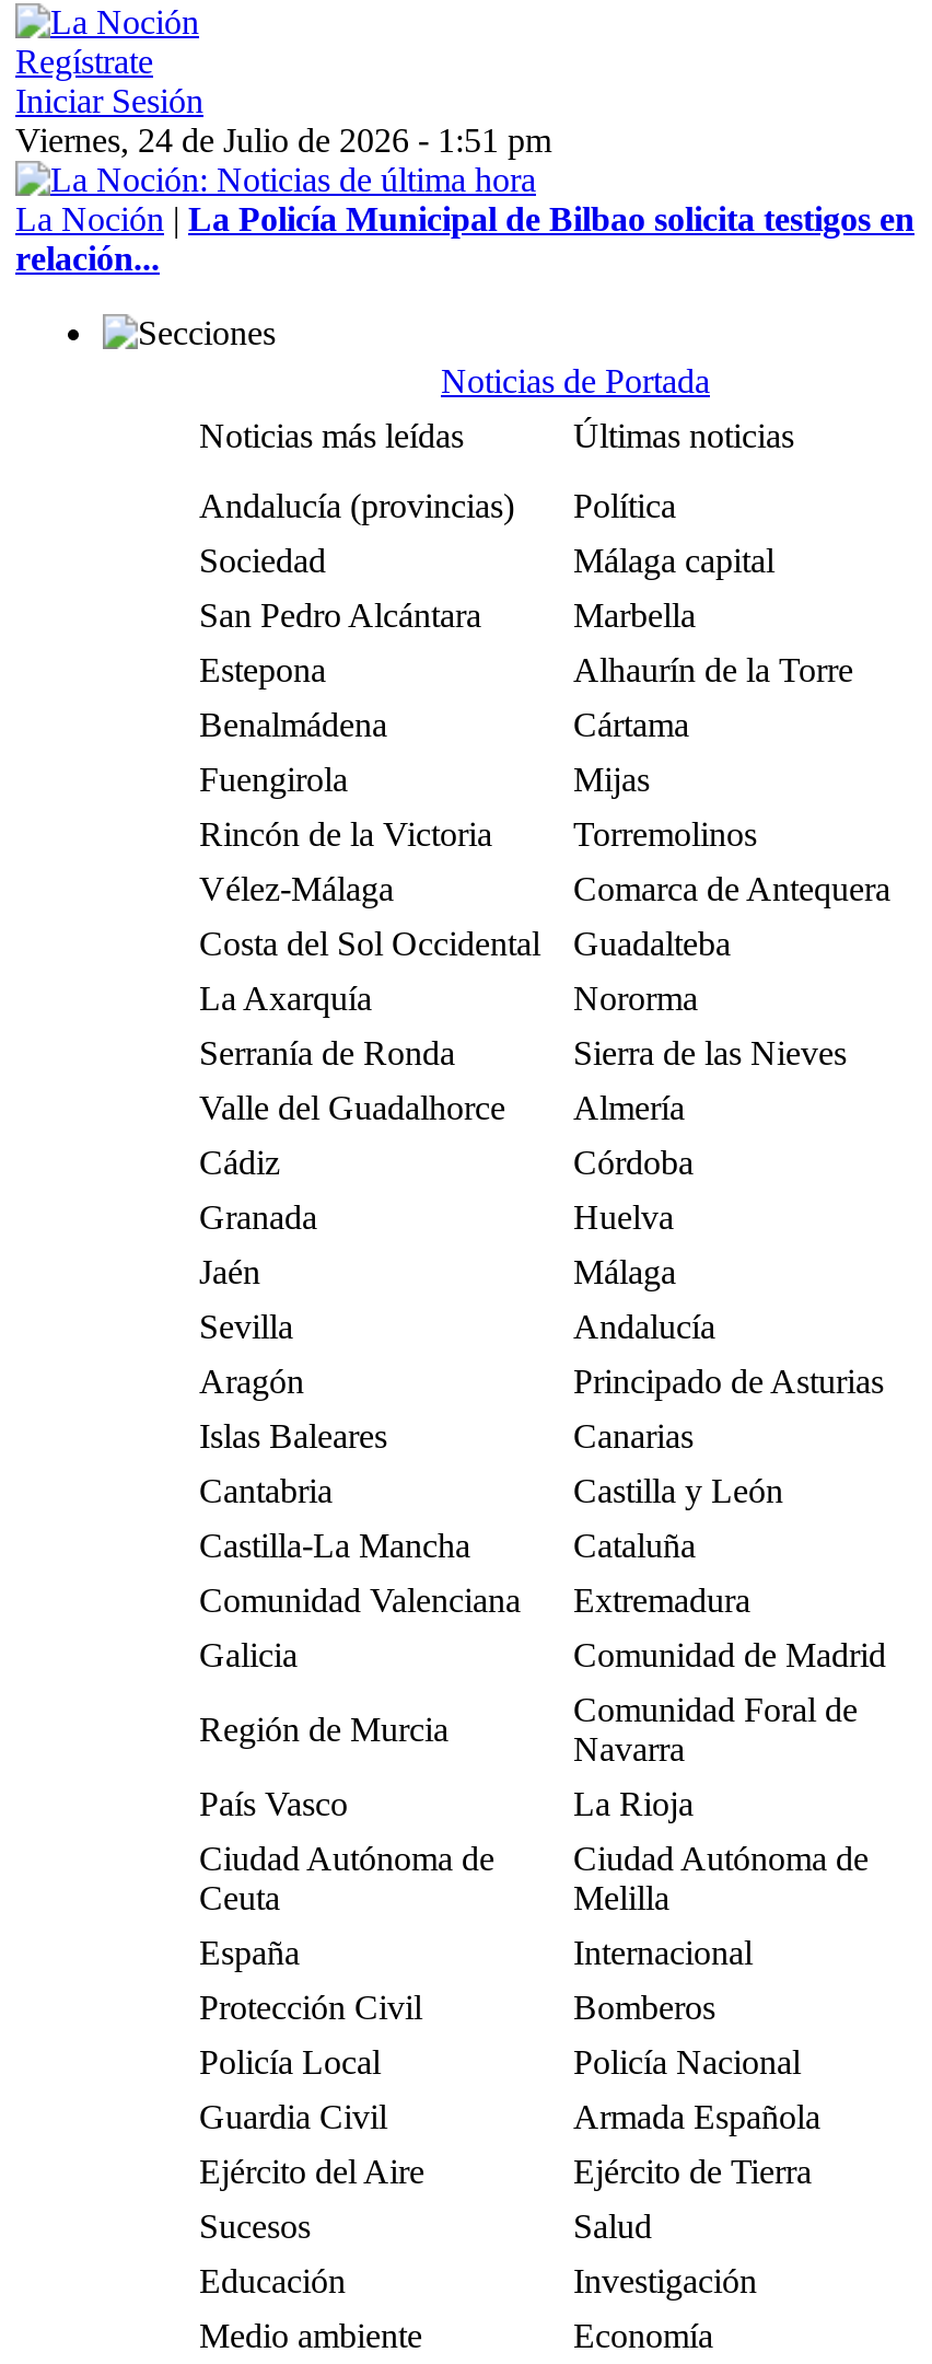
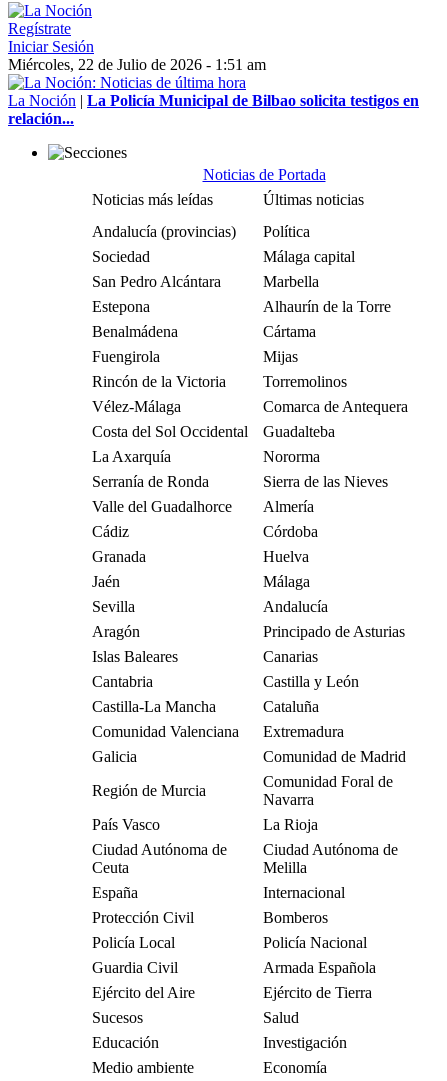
[15,121,551,159] Viernes, 24 de Julio de 2026 - 1:51 pm -> [8,56,266,73] Miércoles, 22 de Julio de 2026 - 1:51 am

